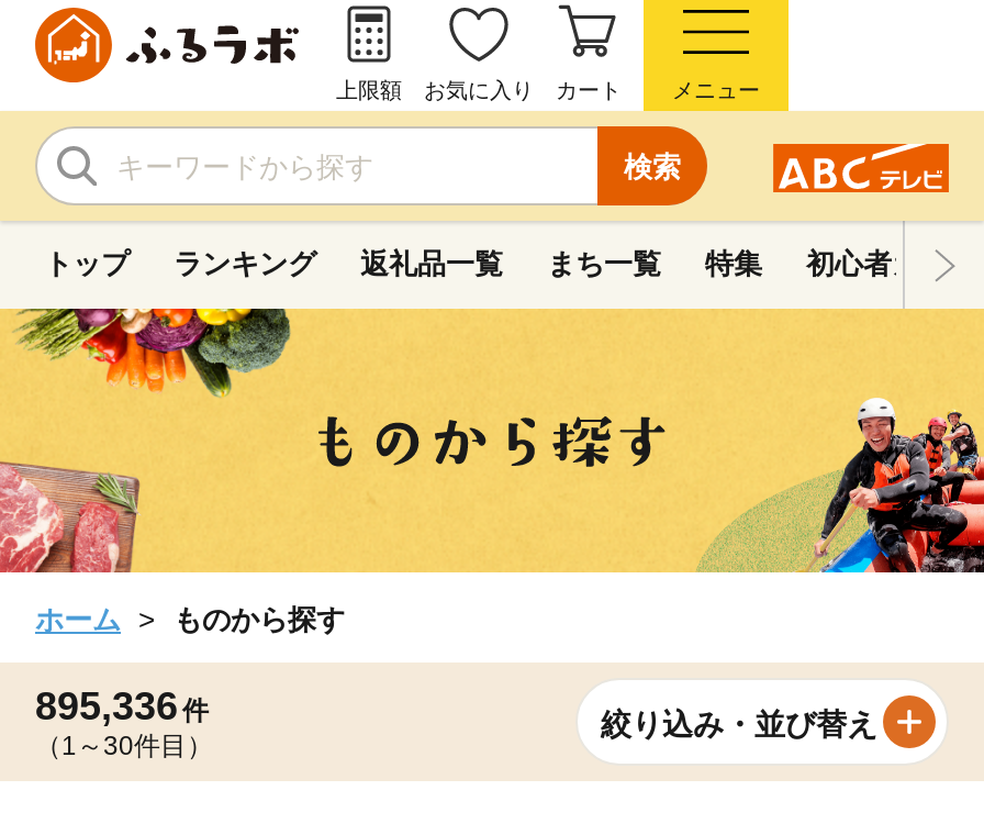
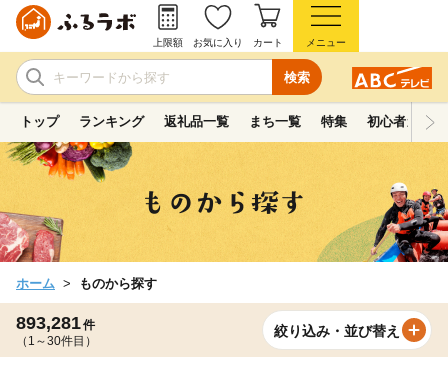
[35,684,209,728] 895,336 件 -> [16,313,95,333] 893,281 件

